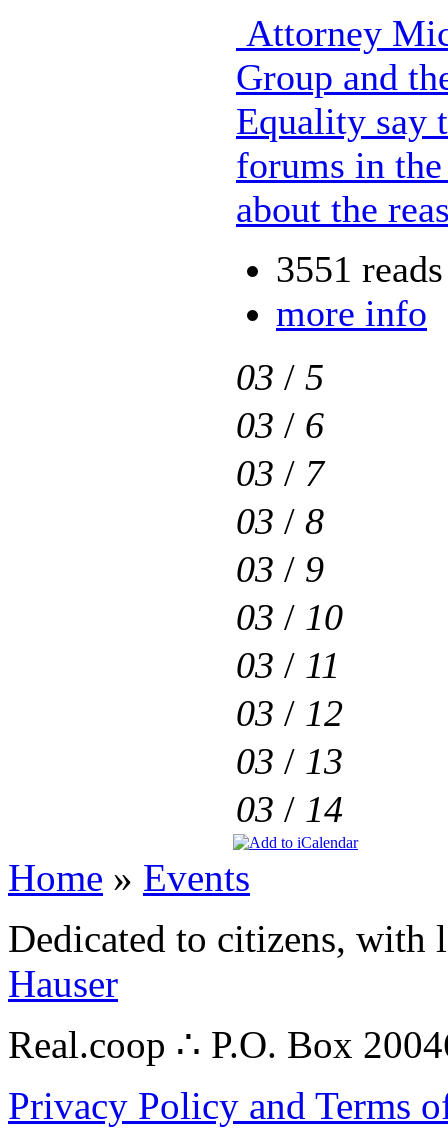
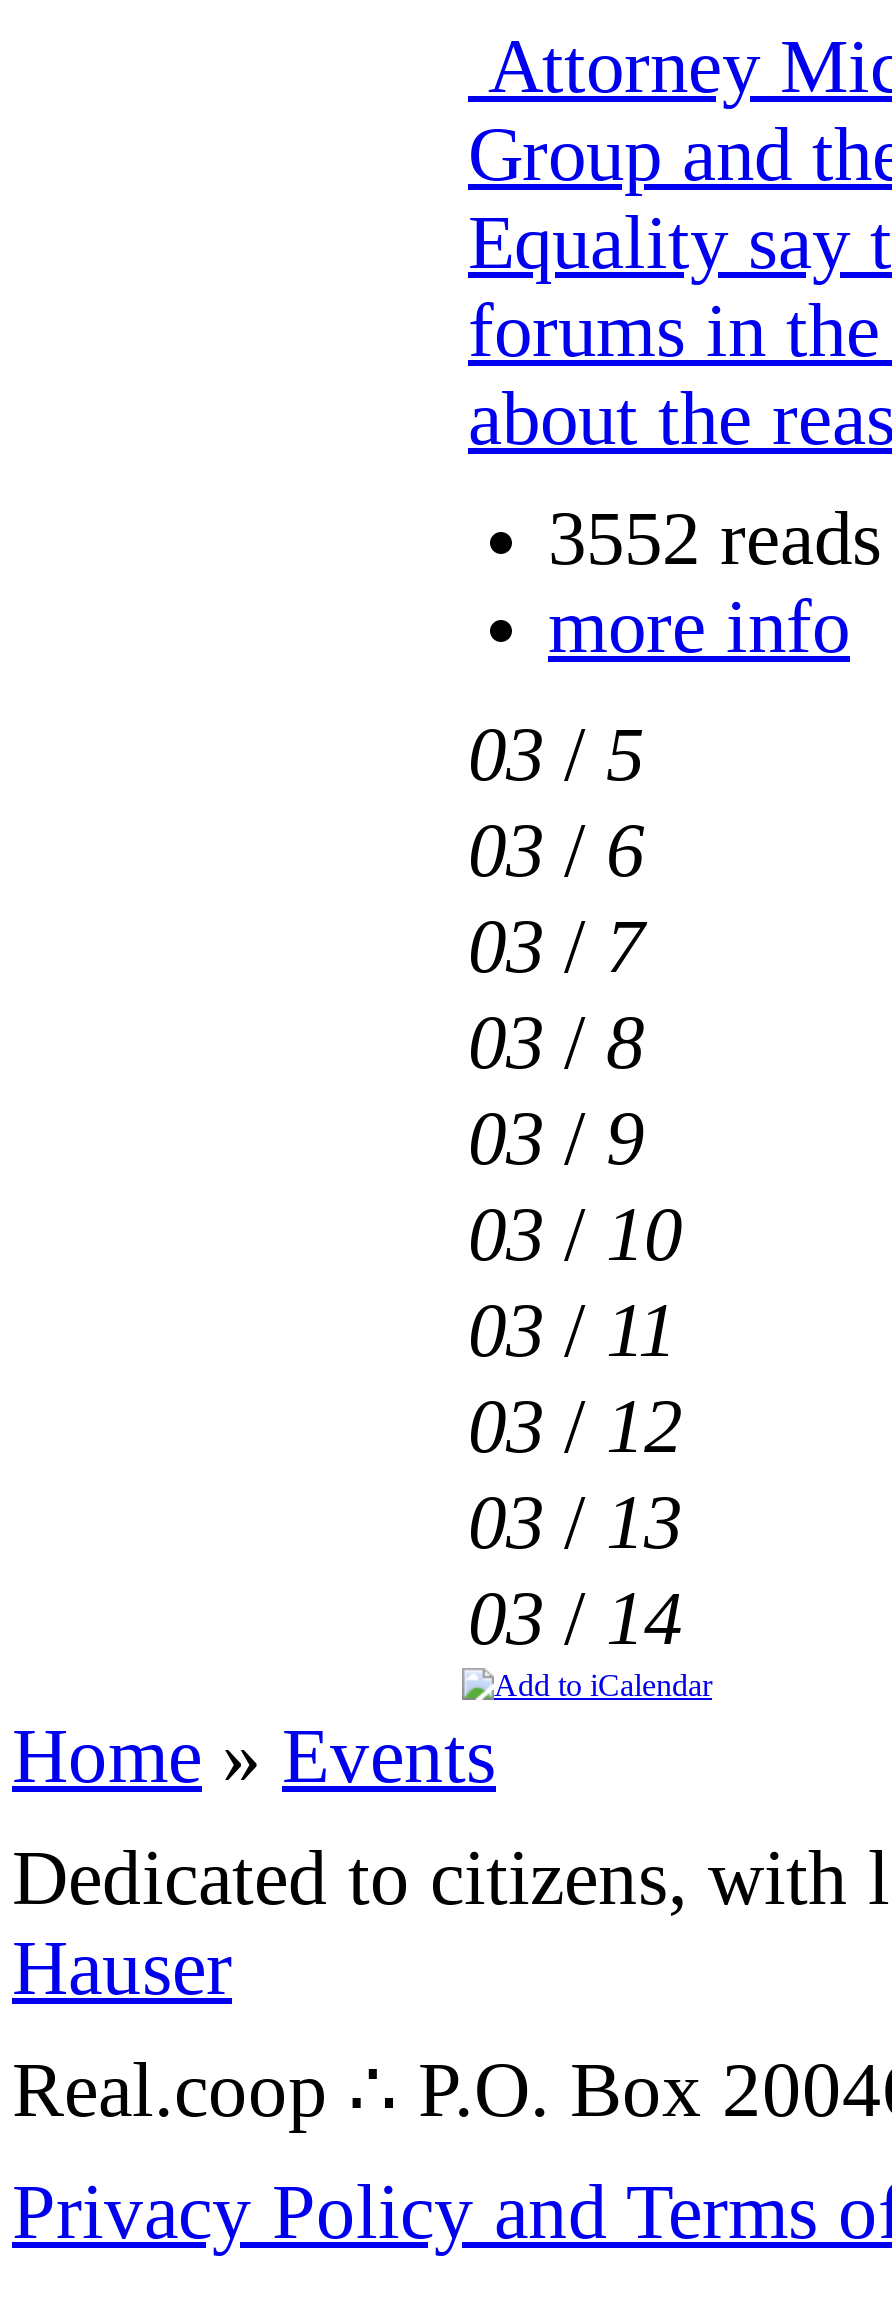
[276,248,443,290] 3551 reads -> [548,496,882,580] 3552 reads

